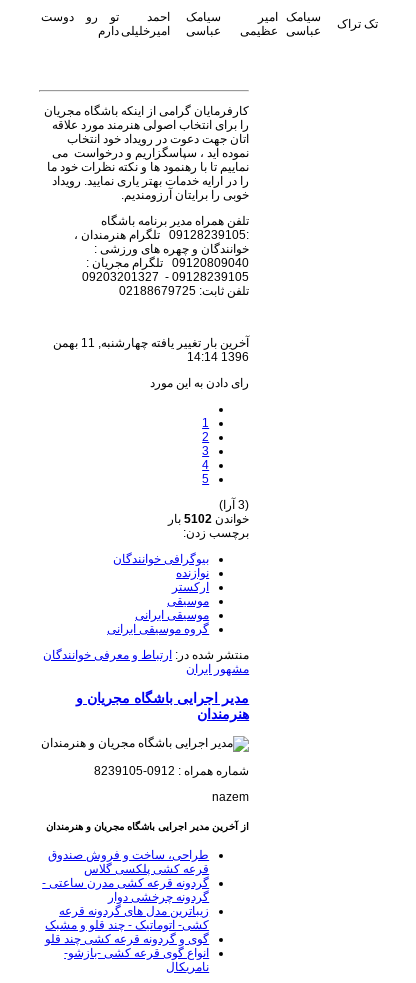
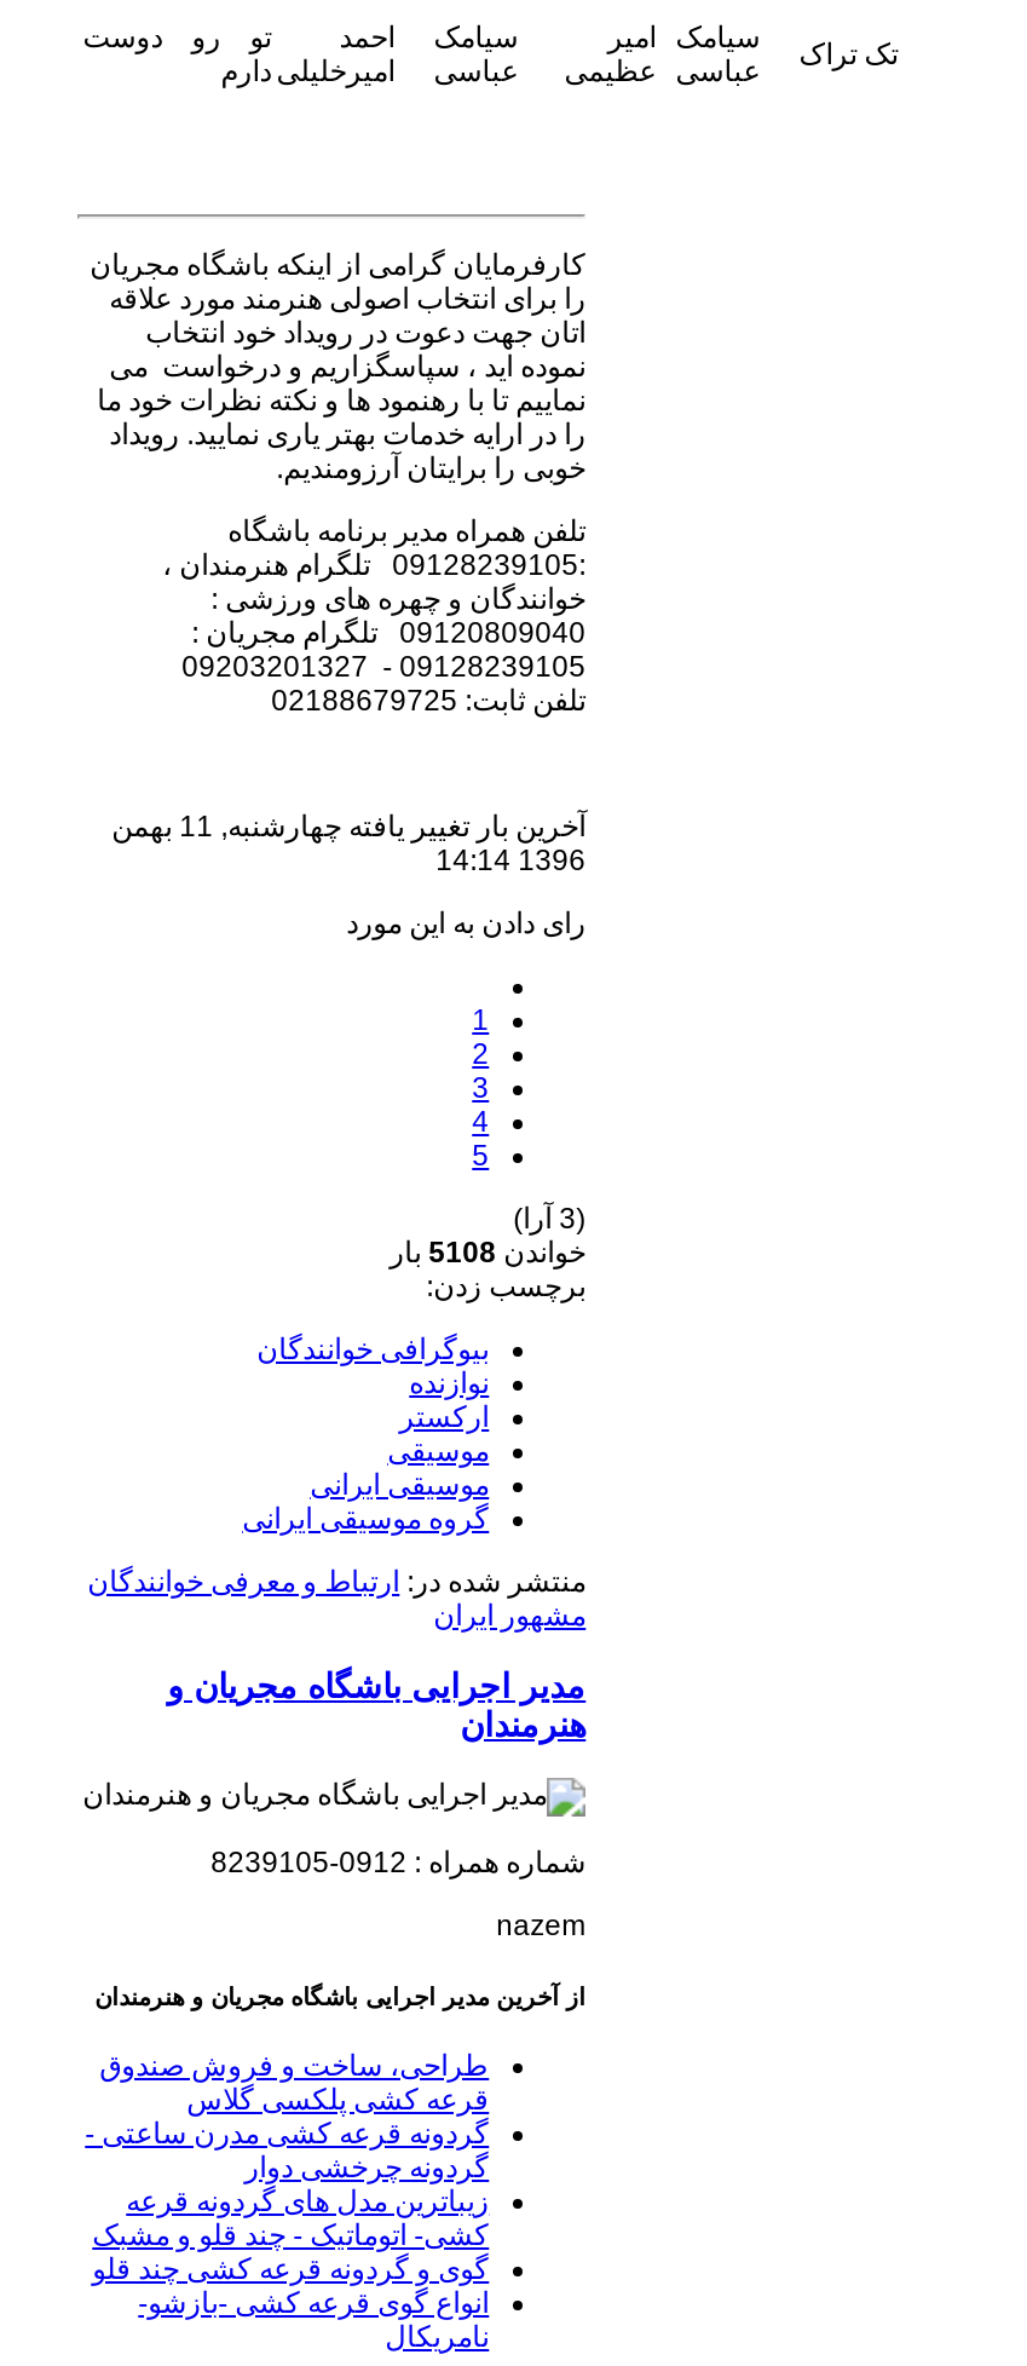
[168,512,249,526] خواندن 5102 بار -> [390,1236,586,1270] خواندن 5108 بار

